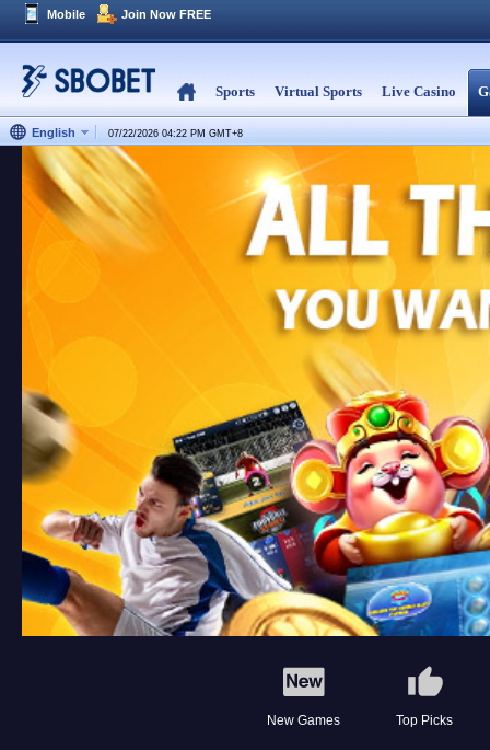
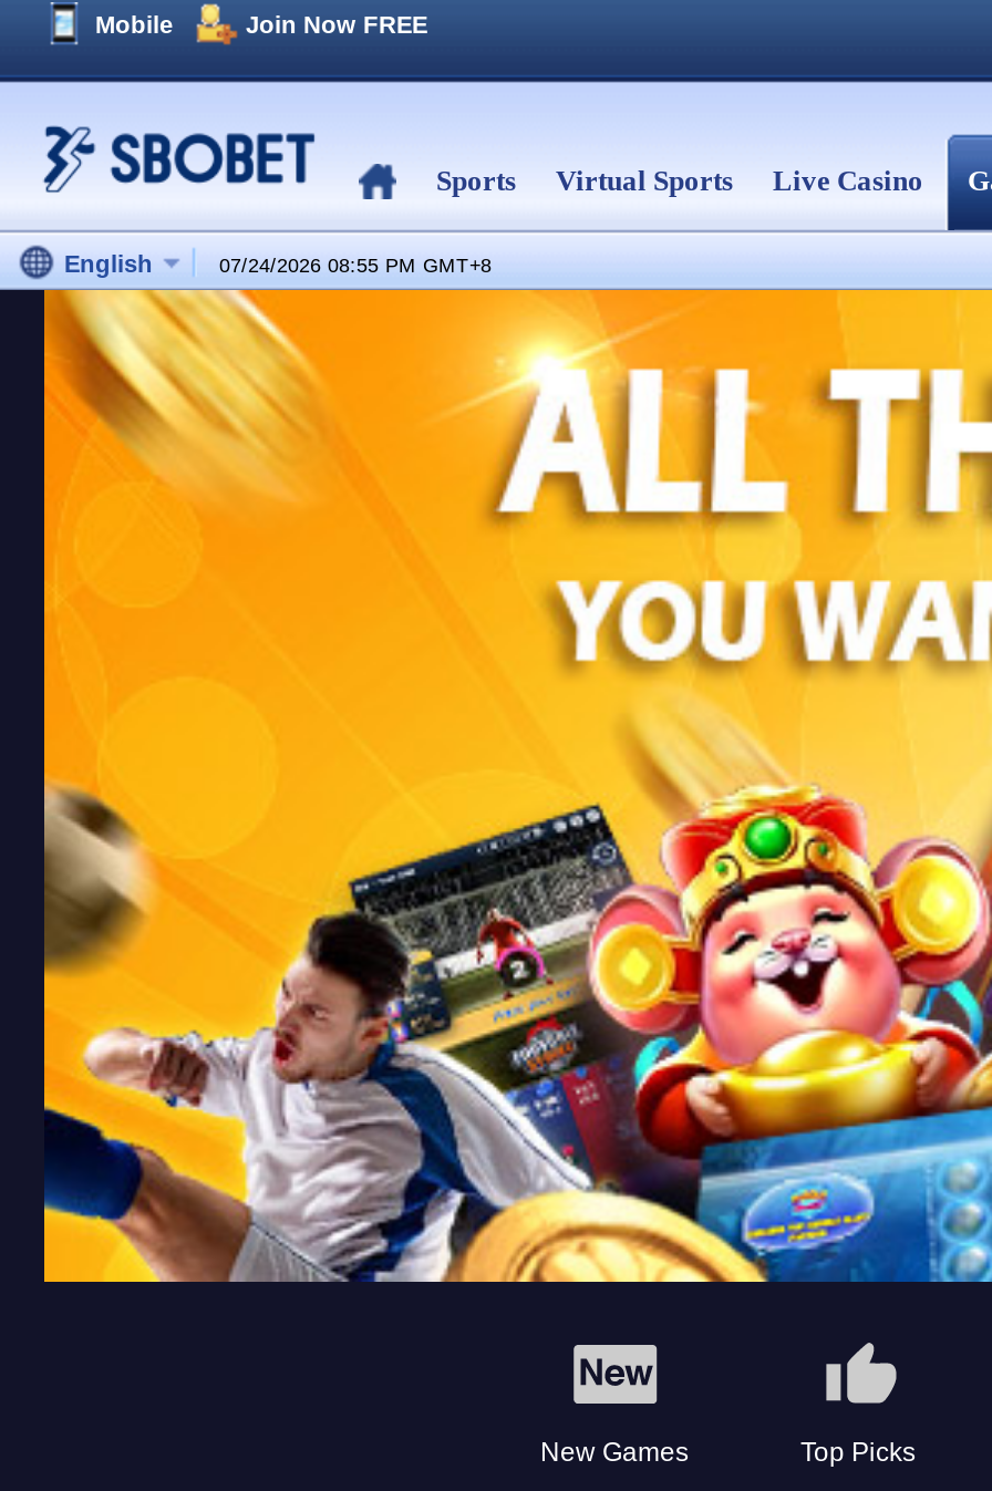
[108,128,243,139] 07/22/2026 04:22 PM GMT+8 -> [219,255,492,277] 07/24/2026 08:55 PM GMT+8

